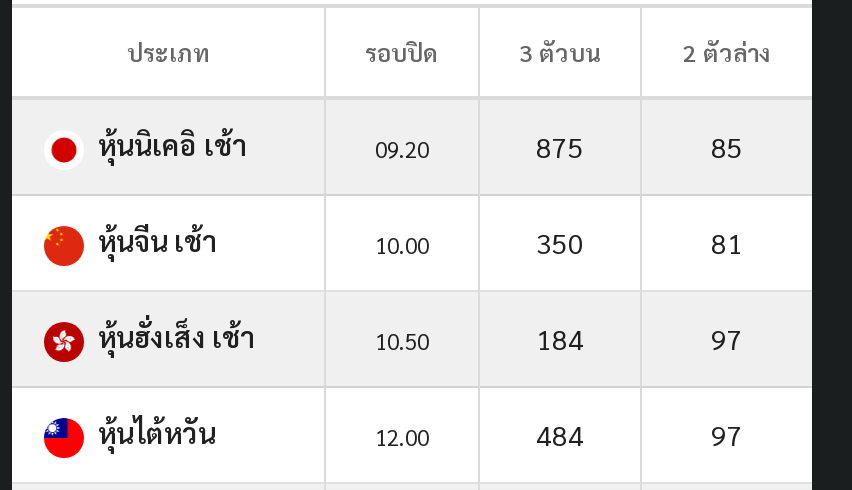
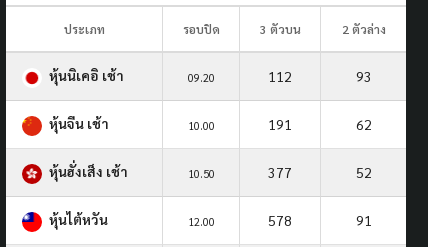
[536,128,584,164] 875 -> [268,67,292,85] 112
[711,128,743,164] 85 -> [355,67,371,85] 93
[536,224,584,260] 350 -> [268,115,292,133] 191
[711,224,743,260] 81 -> [355,115,371,133] 62
[536,320,584,356] 184 -> [268,163,292,181] 377
[711,320,743,356] 97 -> [355,163,371,181] 52
[536,416,584,452] 484 -> [268,211,292,229] 578
[711,416,743,452] 97 -> [355,211,371,229] 91

